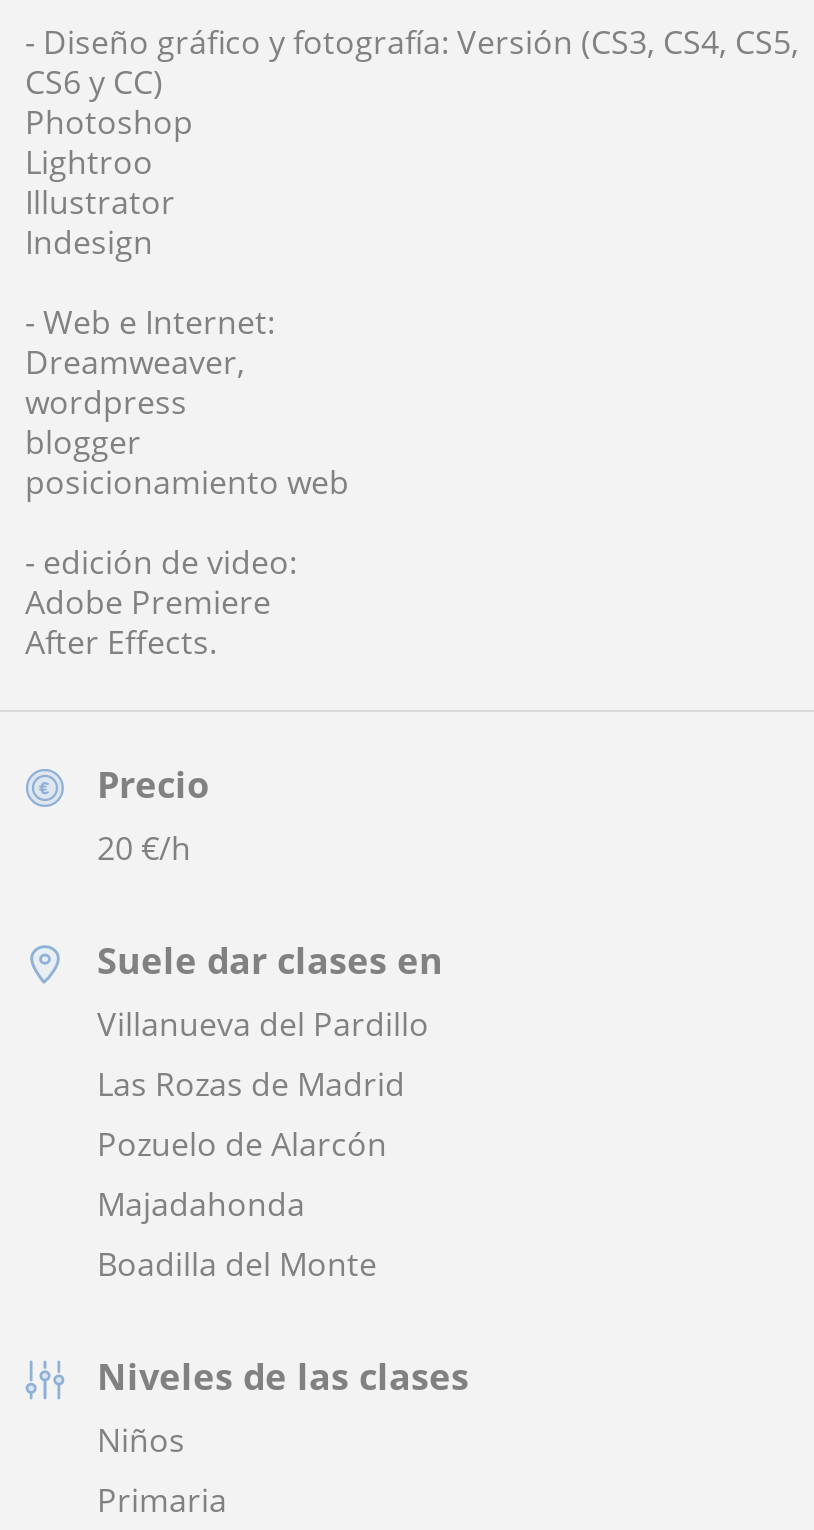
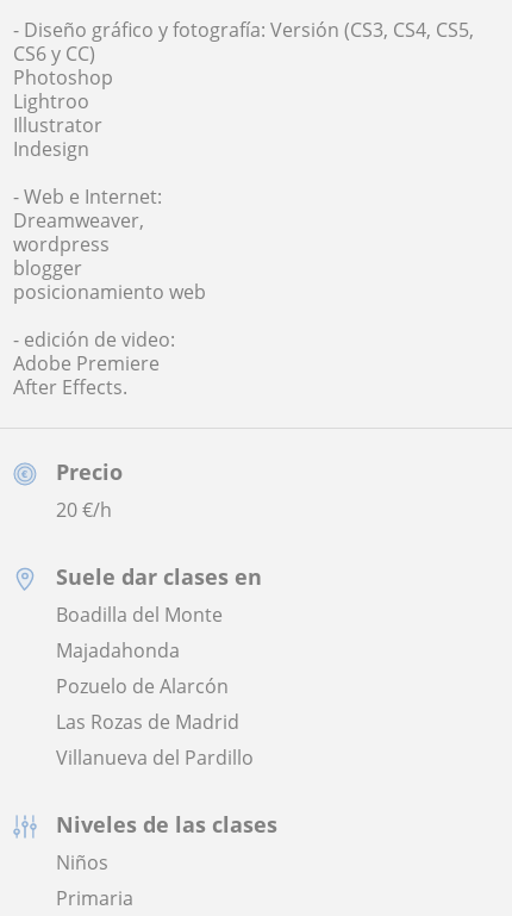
moved [97,1001,429,1225] -> [56,637,254,770]: Majadahonda | Pozuelo de Alarcón | Las Rozas de Madrid | Villanueva del Pardillo
moved [97,1241,377,1285] -> [56,601,223,627]: Boadilla del Monte

